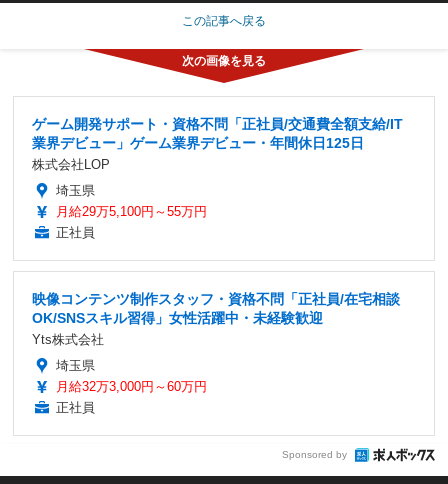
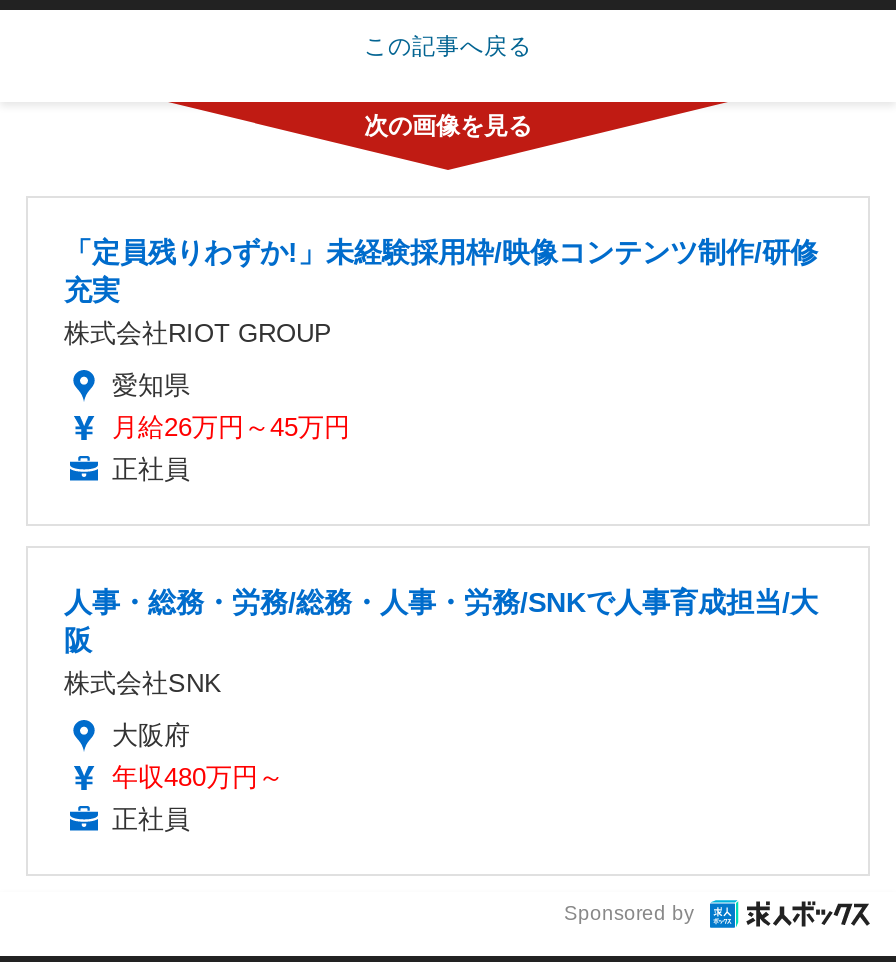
[32,115,403,171] ゲーム開発サポート・資格不問「正社員/交通費全額支給/IT | 業界デビュー」ゲーム業界デビュー・年間休日125日 | 株式会社LOP -> [64,235,818,347] 「定員残りわずか!」未経験採用枠/映像コンテンツ制作/研修 | 充実 | 株式会社RIOT GROUP
[56,182,207,218] 埼玉県 | 月給29万5,100円～55万円 -> [112,369,350,441] 愛知県 | 月給26万円～45万円
[32,290,400,346] 映像コンテンツ制作スタッフ・資格不問「正社員/在宅相談 | OK/SNSスキル習得」女性活躍中・未経験歓迎 | Yts株式会社 -> [64,585,818,697] 人事・総務・労務/総務・人事・労務/SNKで人事育成担当/大 | 阪 | 株式会社SNK
[56,357,207,393] 埼玉県 | 月給32万3,000円～60万円 -> [112,719,284,791] 大阪府 | 年収480万円～

